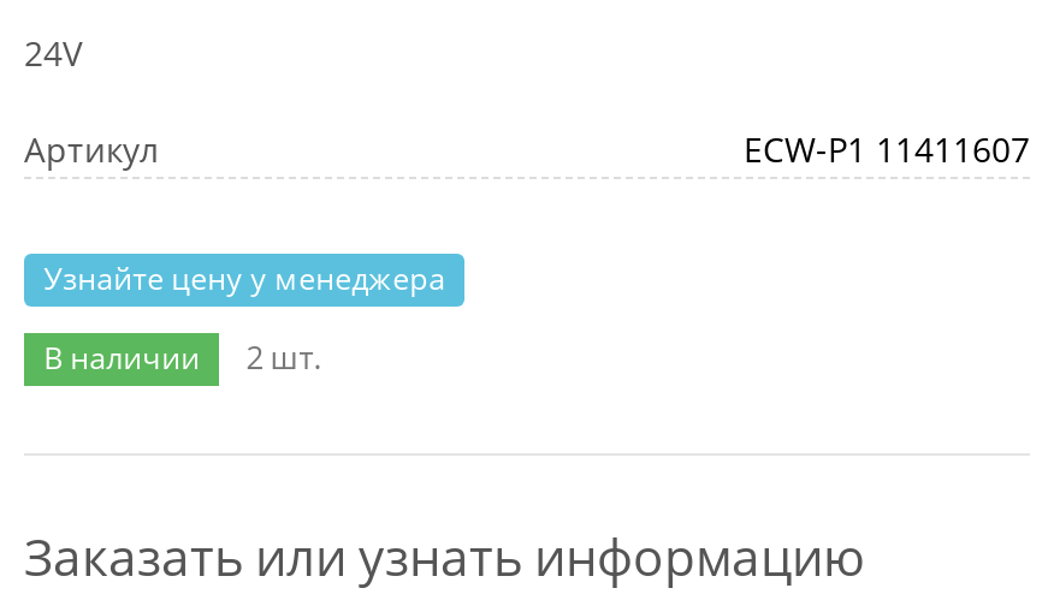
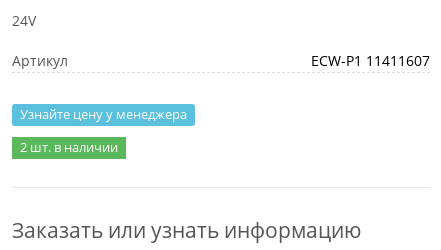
[44,335,321,378] В наличии | 2 шт. -> [20,139,118,156] 2 шт. в наличии

